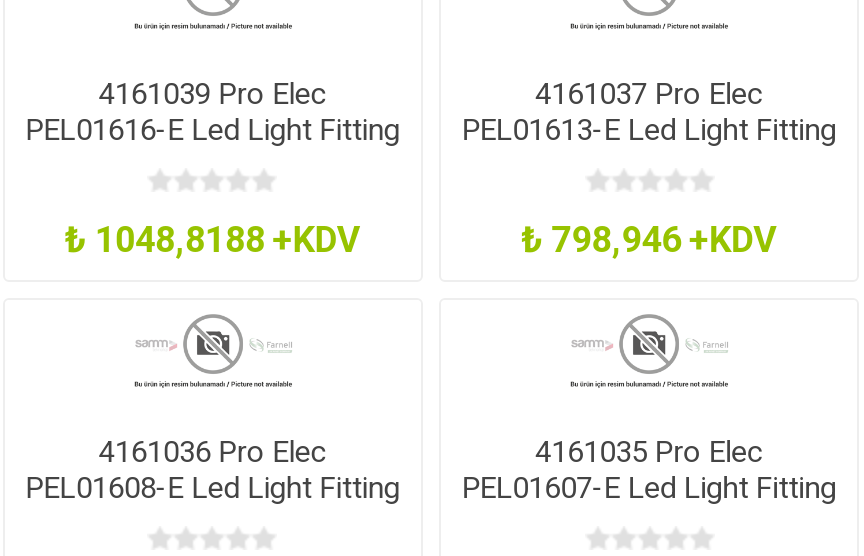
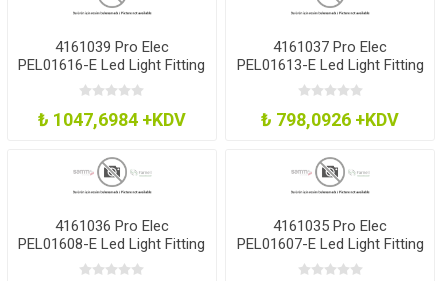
[65,217,361,259] ₺ 1048,8188 +KDV -> [38,109,186,130] ₺ 1047,6984 +KDV
[521,217,777,259] ₺ 798,946 +KDV -> [261,109,399,130] ₺ 798,0926 +KDV

